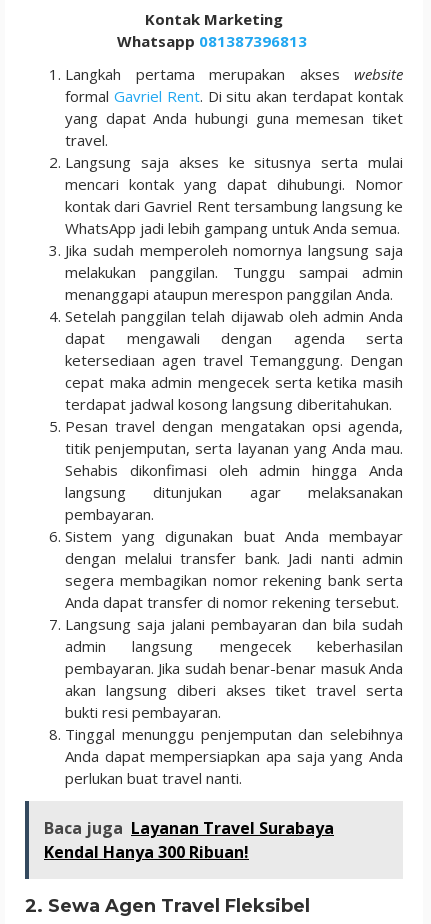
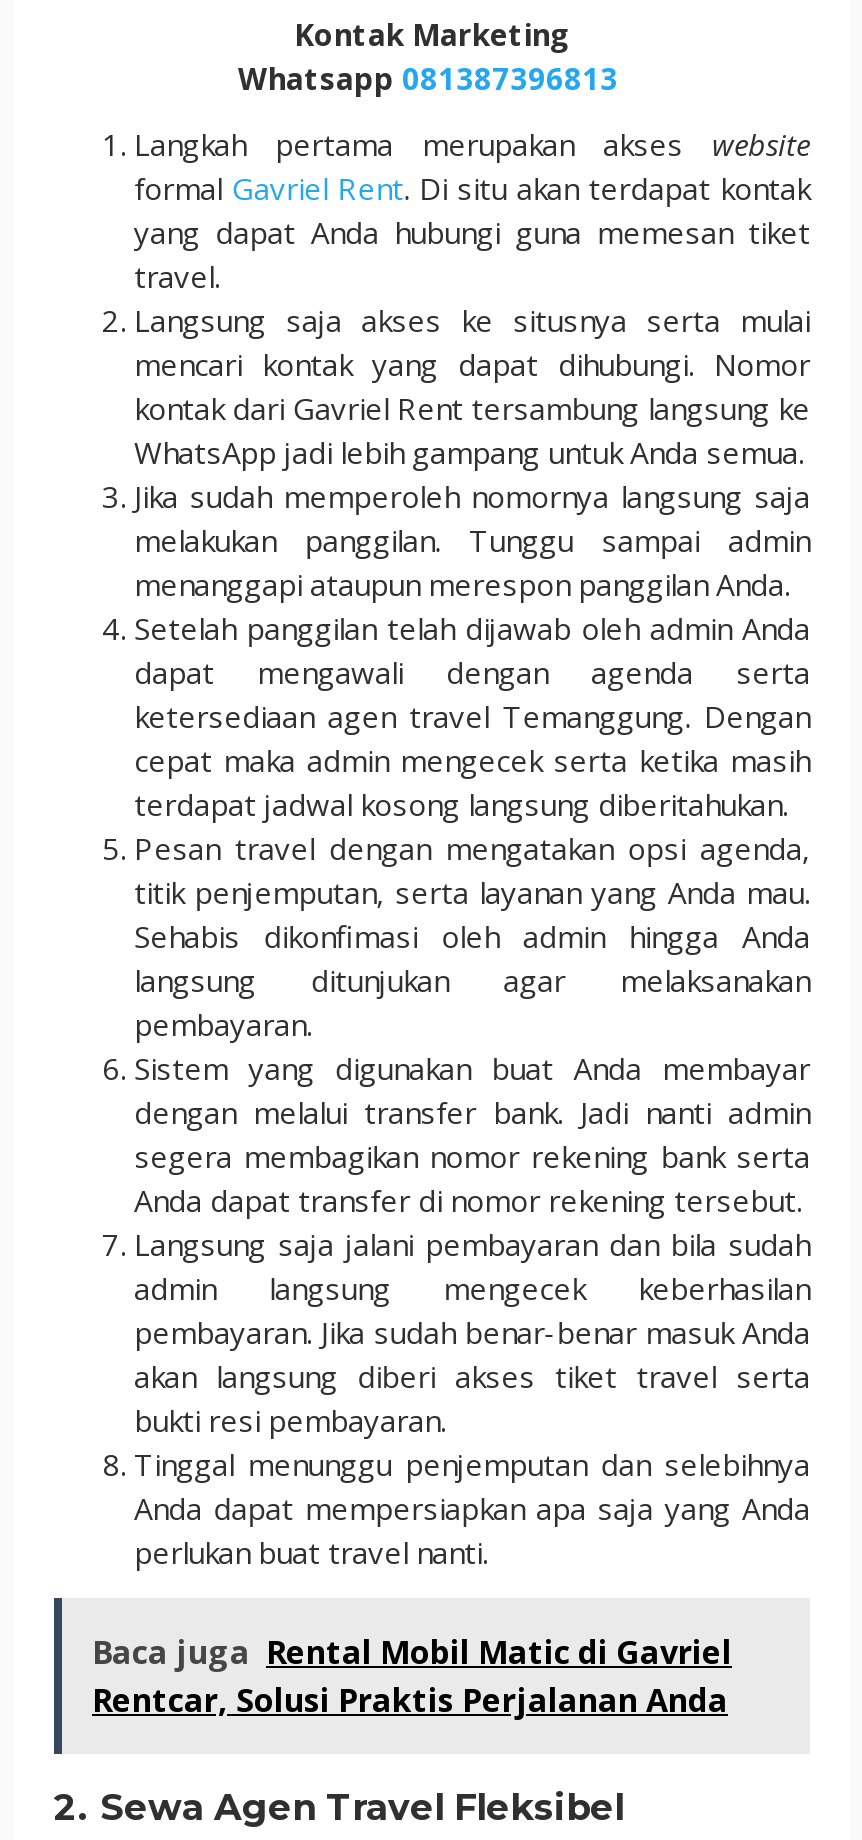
[44,817,334,863] Baca juga Layanan Travel Surabaya | Kendal Hanya 300 Ribuan! -> [92,1629,732,1721] Baca juga Rental Mobil Matic di Gavriel | Rentcar, Solusi Praktis Perjalanan Anda

